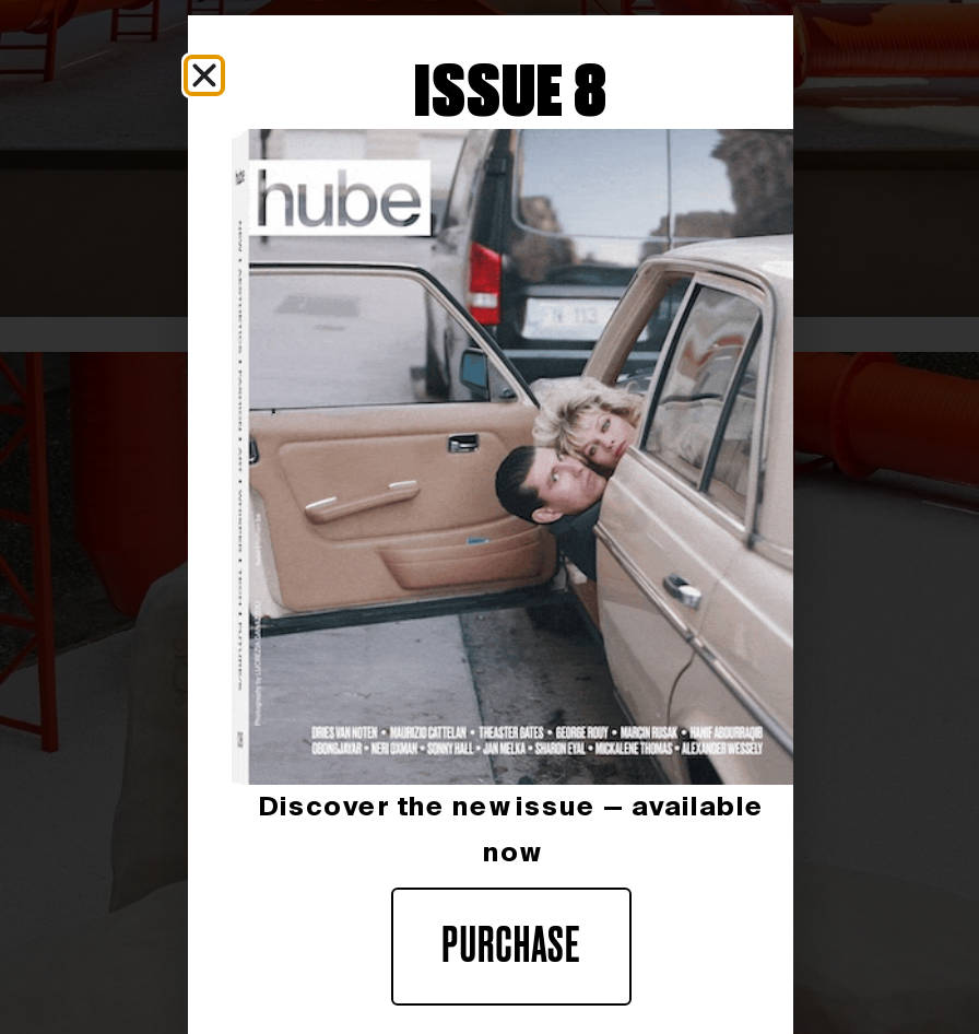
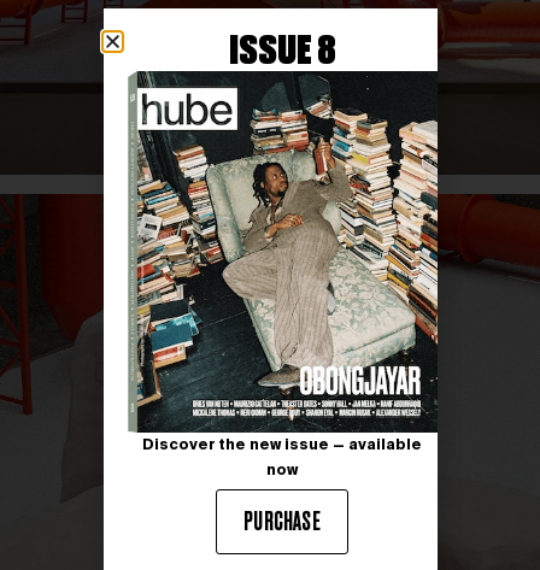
[234,129,795,785] [image] -> [128,70,439,433] [image]

